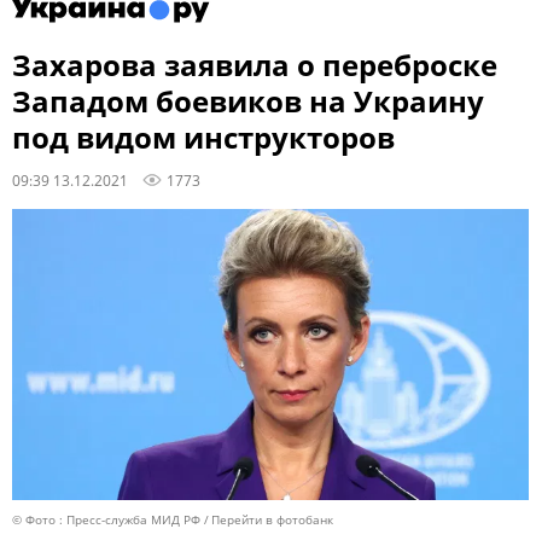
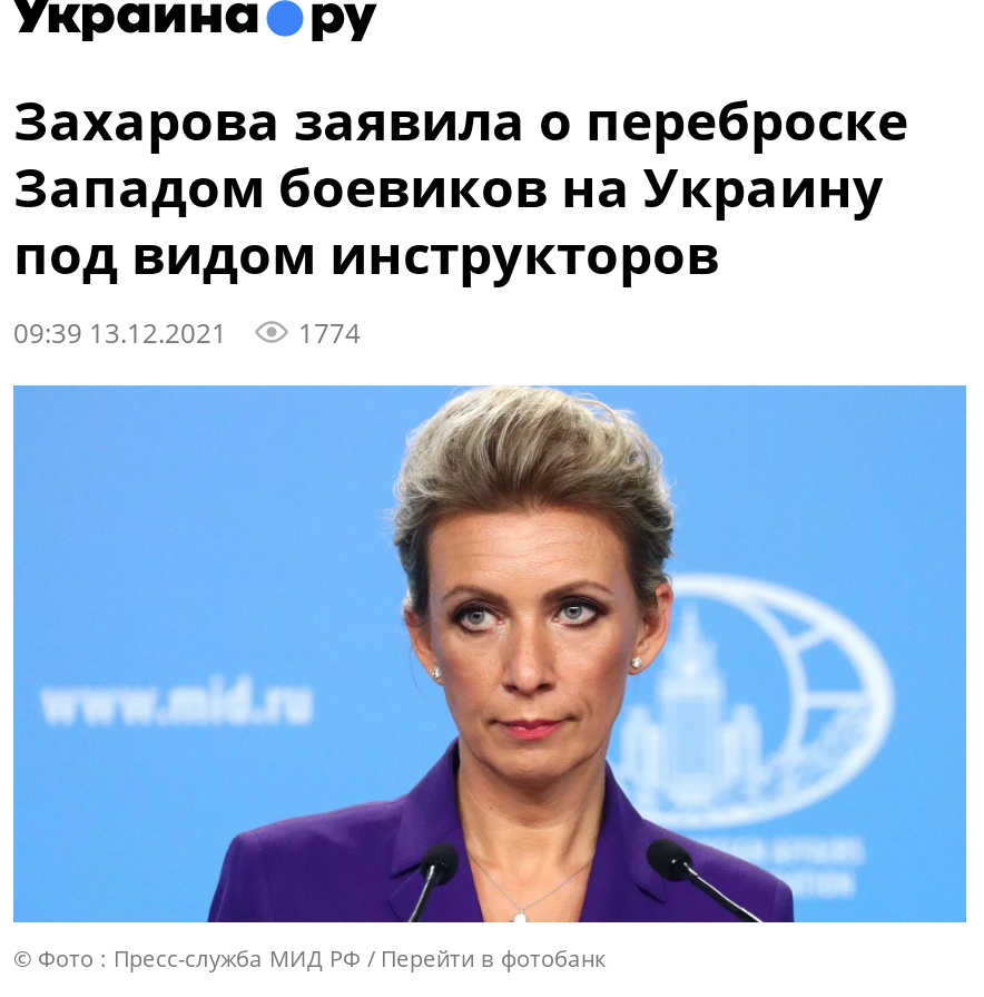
[12,170,200,190] 09:39 13.12.2021 1773 -> [13,314,361,350] 09:39 13.12.2021 1774

